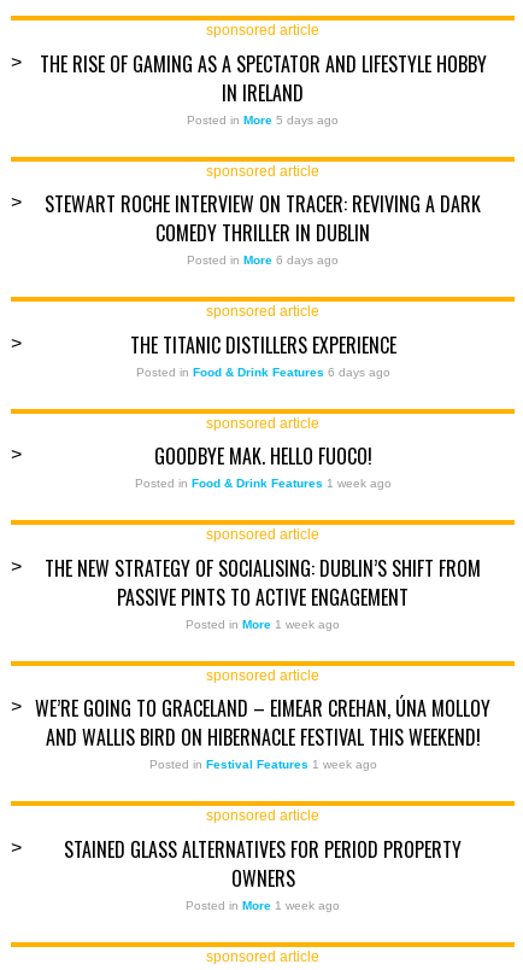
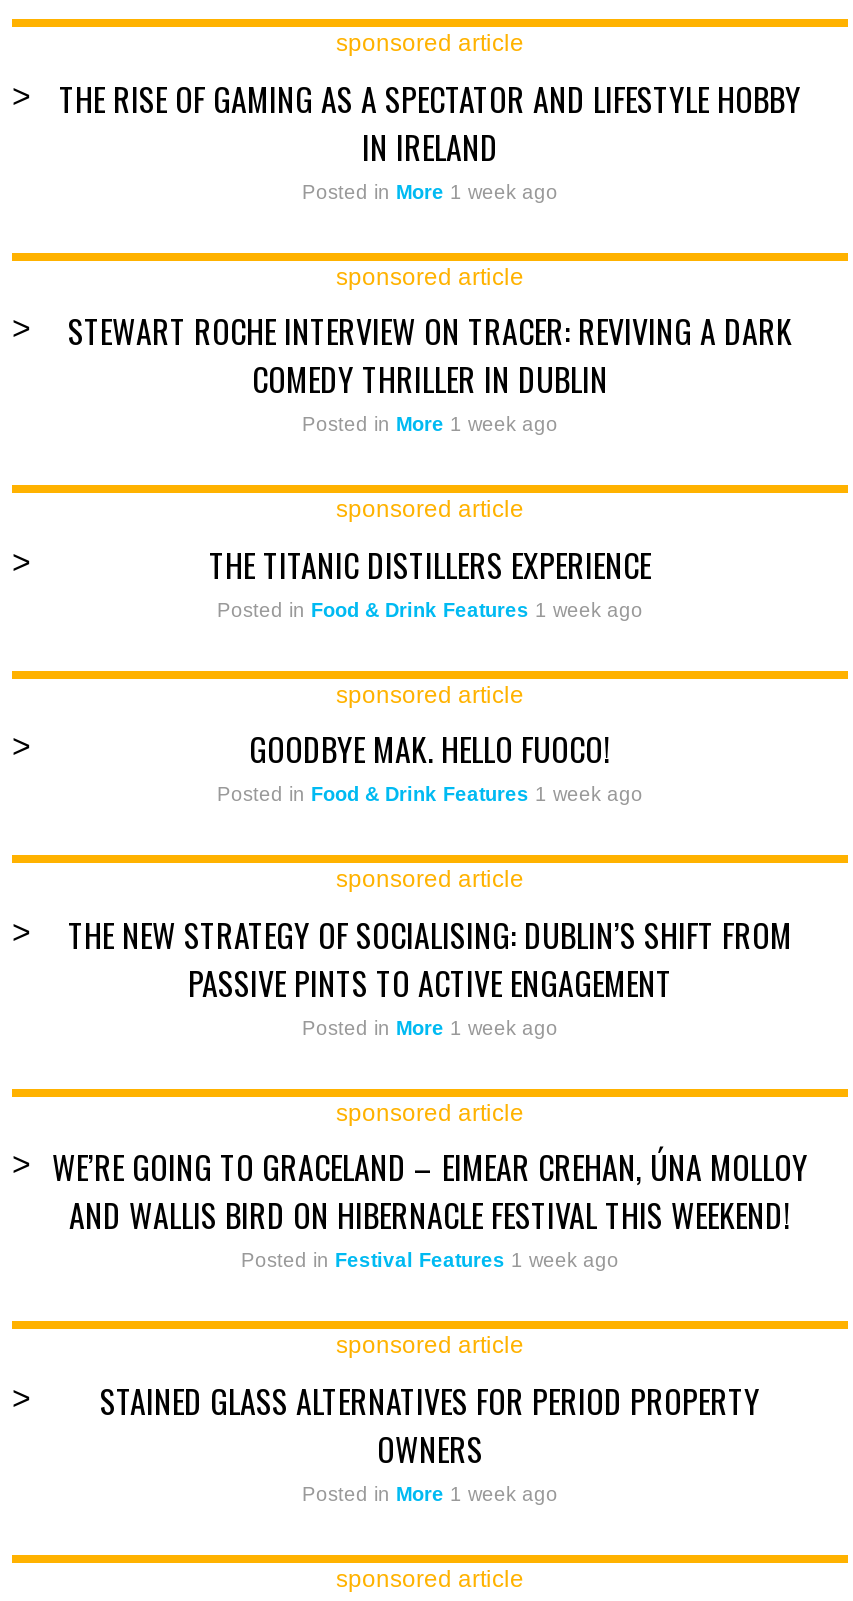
[187,113,339,126] Posted in More 5 days ago -> [302,180,558,202] Posted in More 1 week ago
[187,253,339,267] Posted in More 6 days ago -> [302,413,558,435] Posted in More 1 week ago
[136,365,390,378] Posted in Food & Drink Features 6 days ago -> [217,598,643,620] Posted in Food & Drink Features 1 week ago

